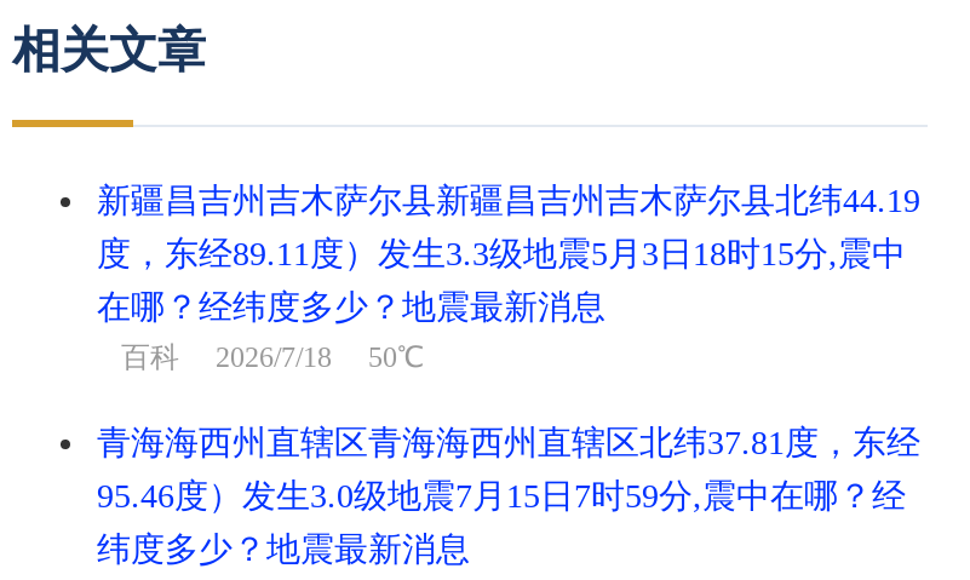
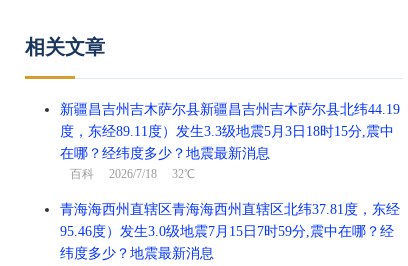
[121,341,424,375] 百科2026/7/18 50℃ -> [70,167,195,181] 百科2026/7/18 32℃

